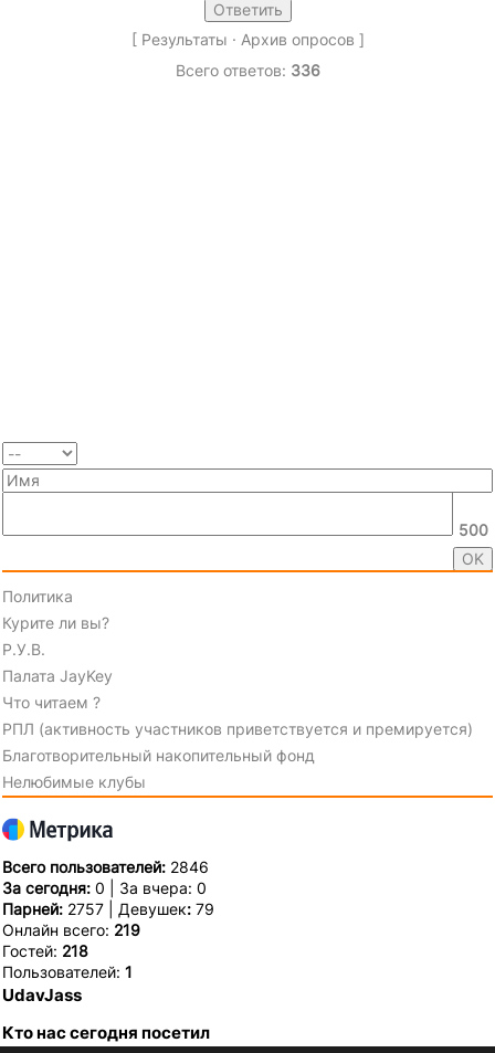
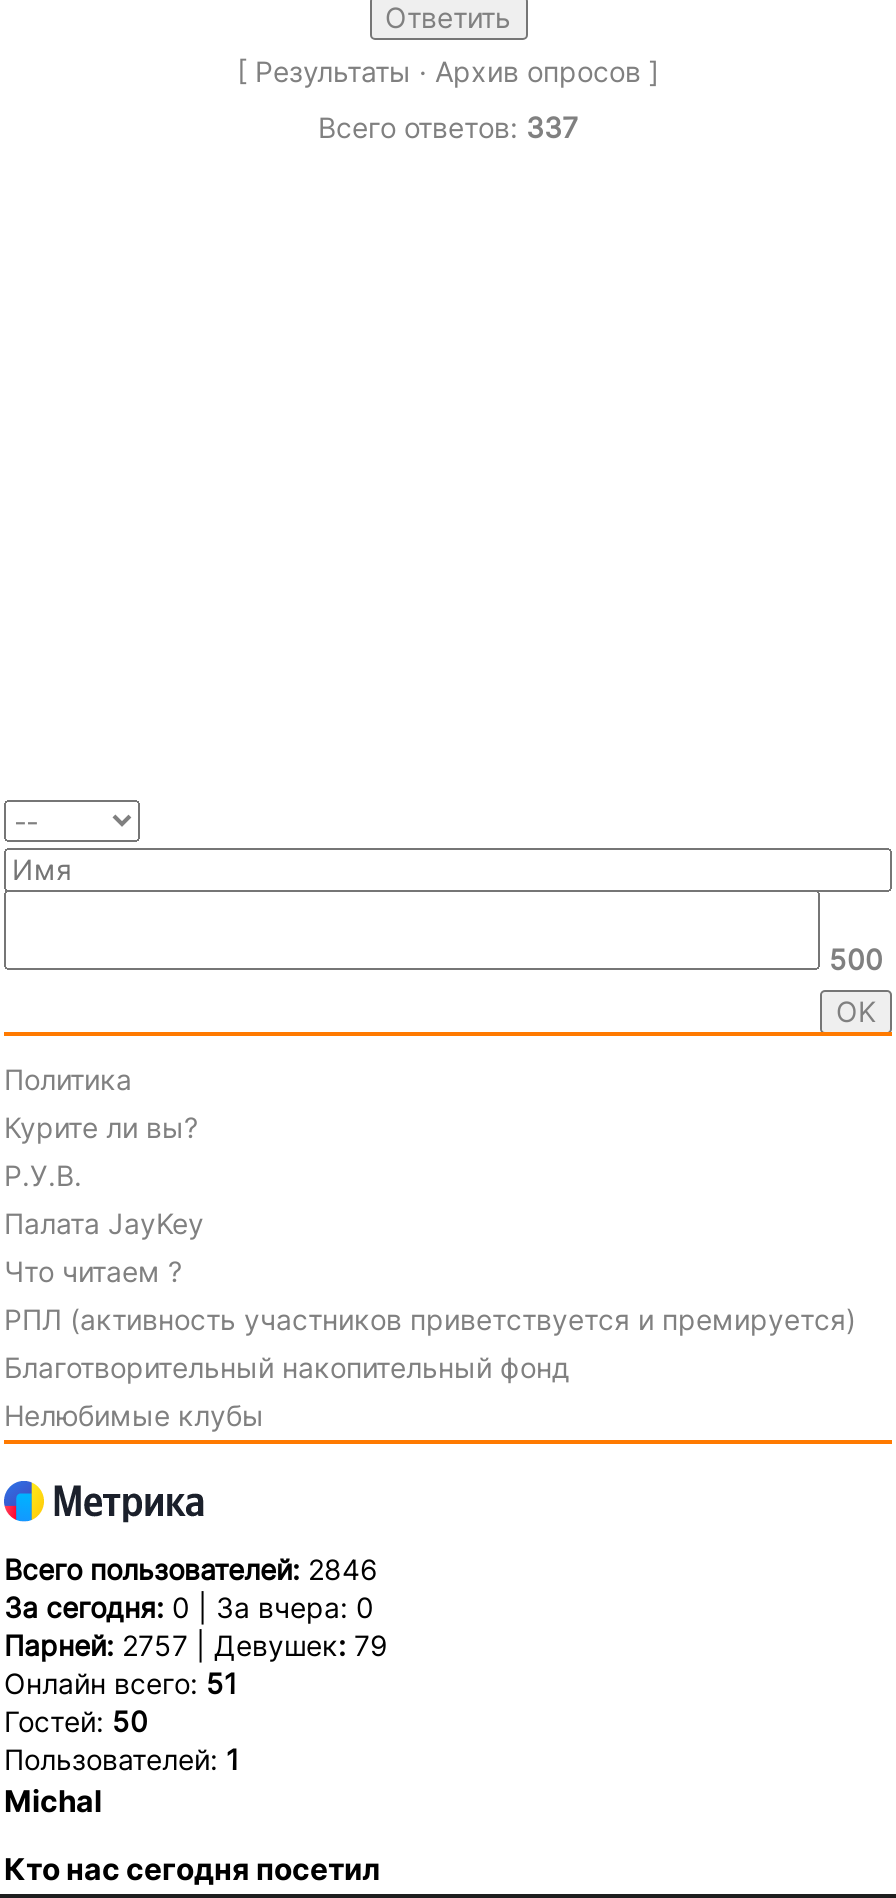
[175,61,320,80] Всего ответов: 336 -> [318,111,578,145] Всего ответов: 337
[2,921,140,939] Онлайн всего: 219 -> [4,1666,238,1700] Онлайн всего: 51
[2,942,88,960] Гостей: 218 -> [4,1704,148,1738] Гостей: 50
[2,985,82,1006] UdavJass -> [4,1782,102,1820] Michal

